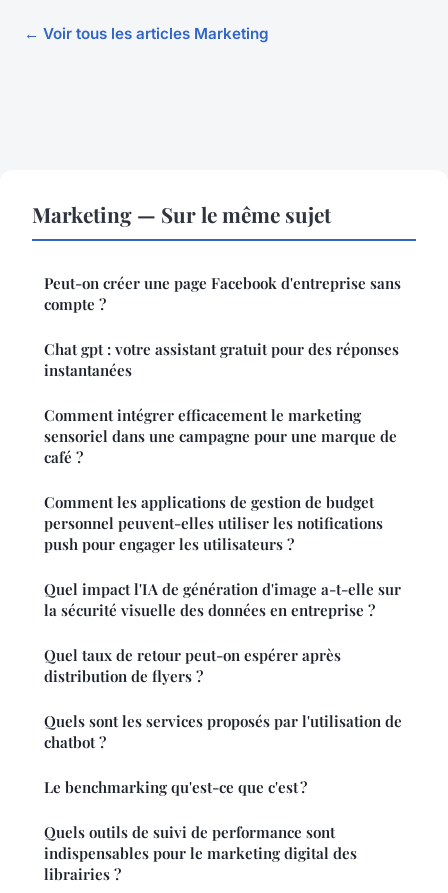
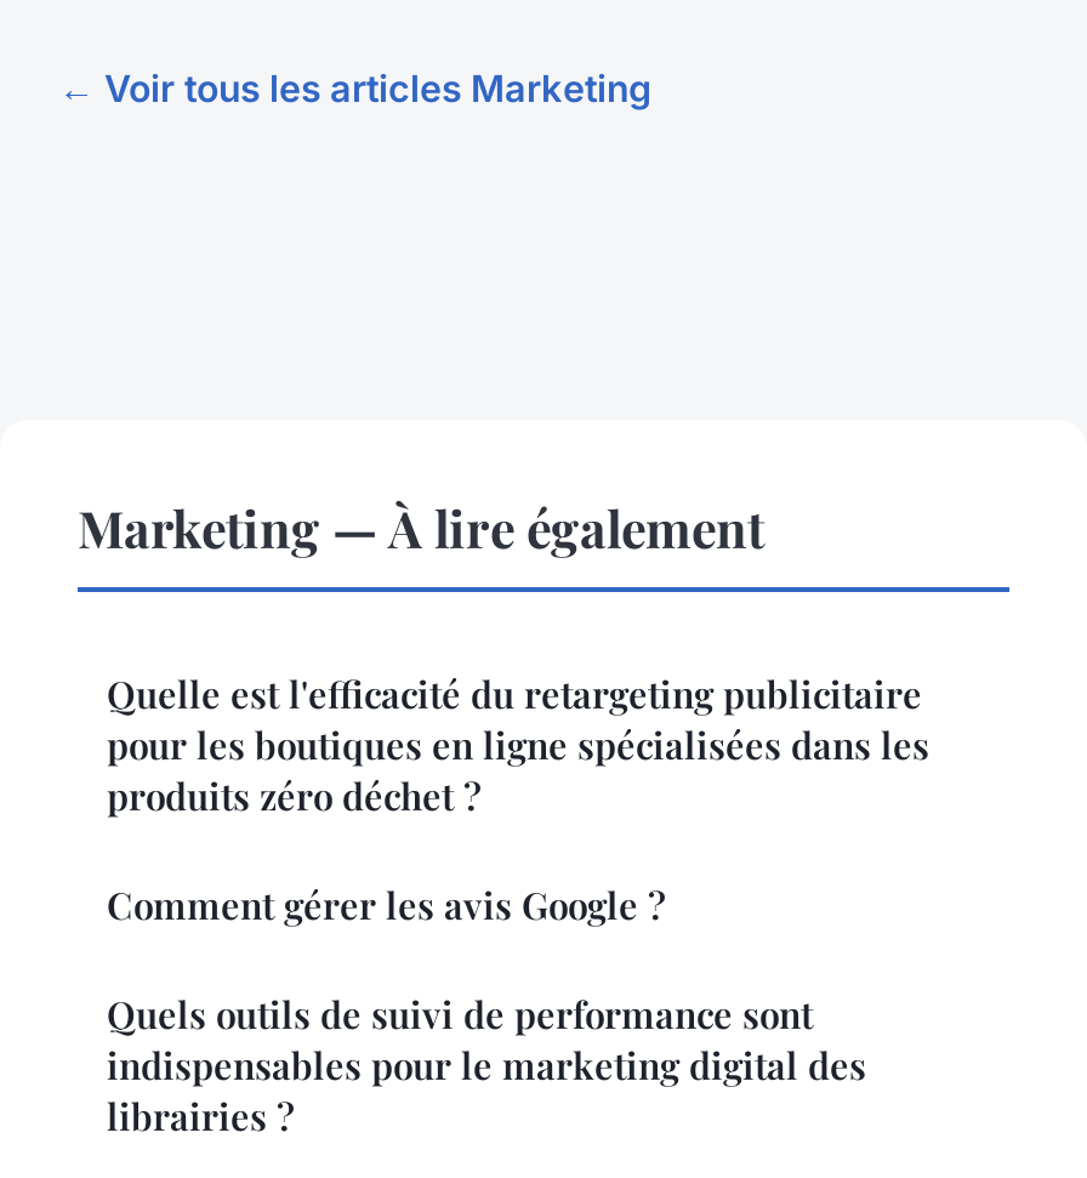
[32,200,402,797] Marketing — Sur le même sujet | Peut-on créer une page Facebook d'entreprise sans | compte ? | Chat gpt : votre assistant gratuit pour des réponses | instantanées | Comment intégrer efficacement le marketing | sensoriel dans une campagne pour une marque de | café ? | Comment les applications de gestion de budget | personnel peuvent-elles utiliser les notifications | push pour engager les utilisateurs ? | Quel impact l'IA de génération d'image a-t-elle sur | la sécurité visuelle des données en entreprise ? | Quel taux de retour peut-on espérer après | distribution de flyers ? | Quels sont les services proposés par l'utilisation de | chatbot ? | Le benchmarking qu'est-ce que c'est ? -> [78,493,929,930] Marketing — À lire également | Quelle est l'efficacité du retargeting publicitaire | pour les boutiques en ligne spécialisées dans les | produits zéro déchet ? | Comment gérer les avis Google ?

